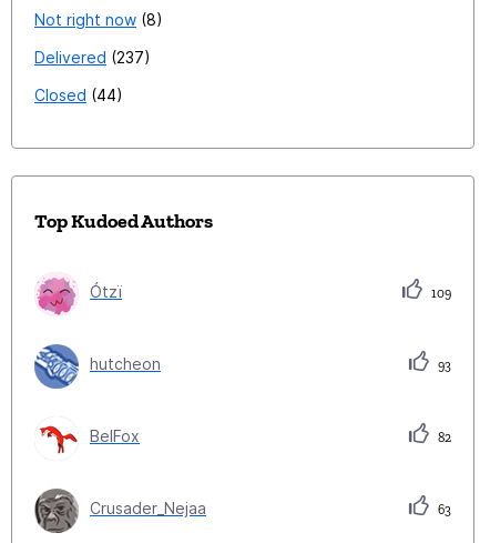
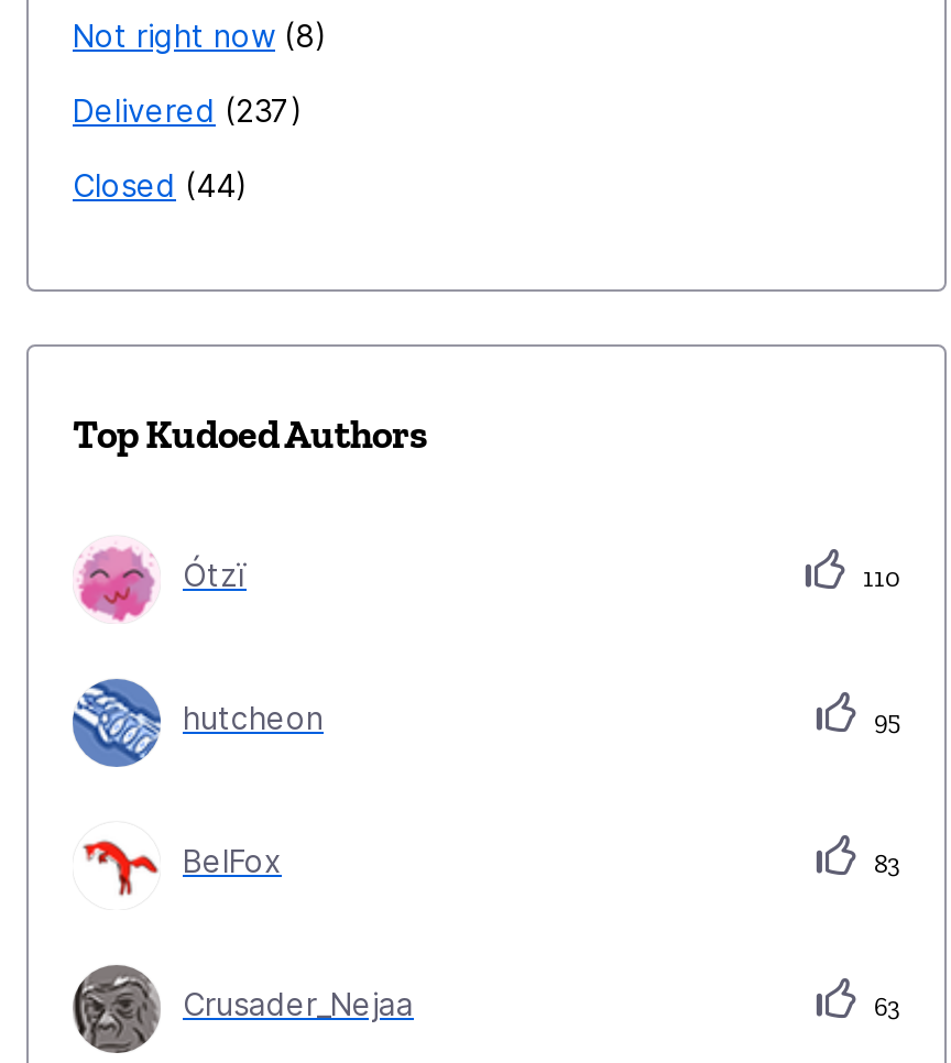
[428,285,451,301] 109 -> [856,562,900,593] 110
[435,358,451,373] 93 -> [867,705,900,736] 95
[435,430,451,445] 82 -> [867,848,900,879] 83

